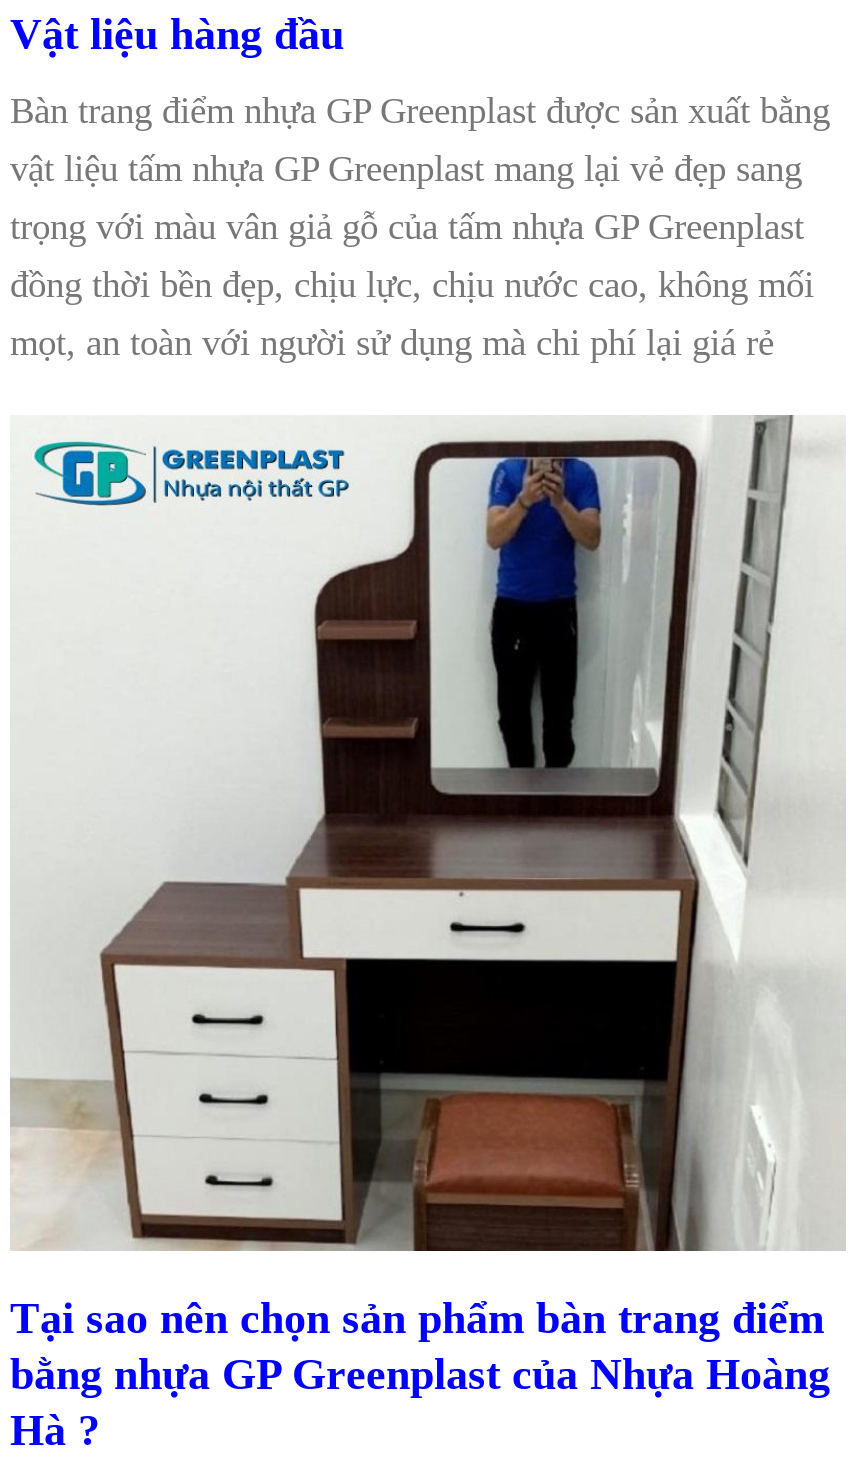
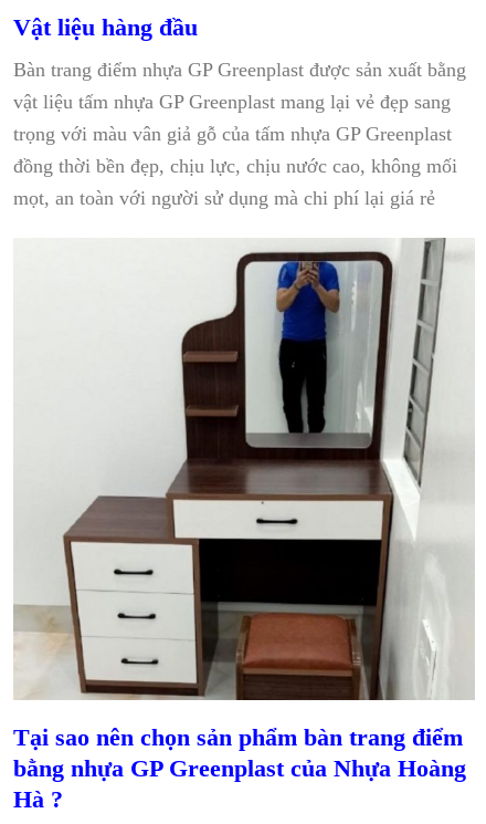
[32,439,350,507] [image] -> none

